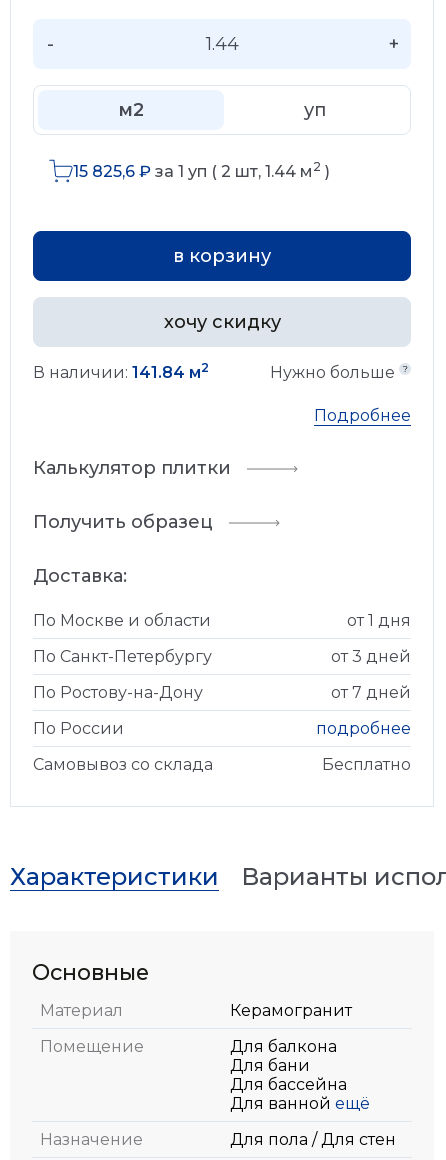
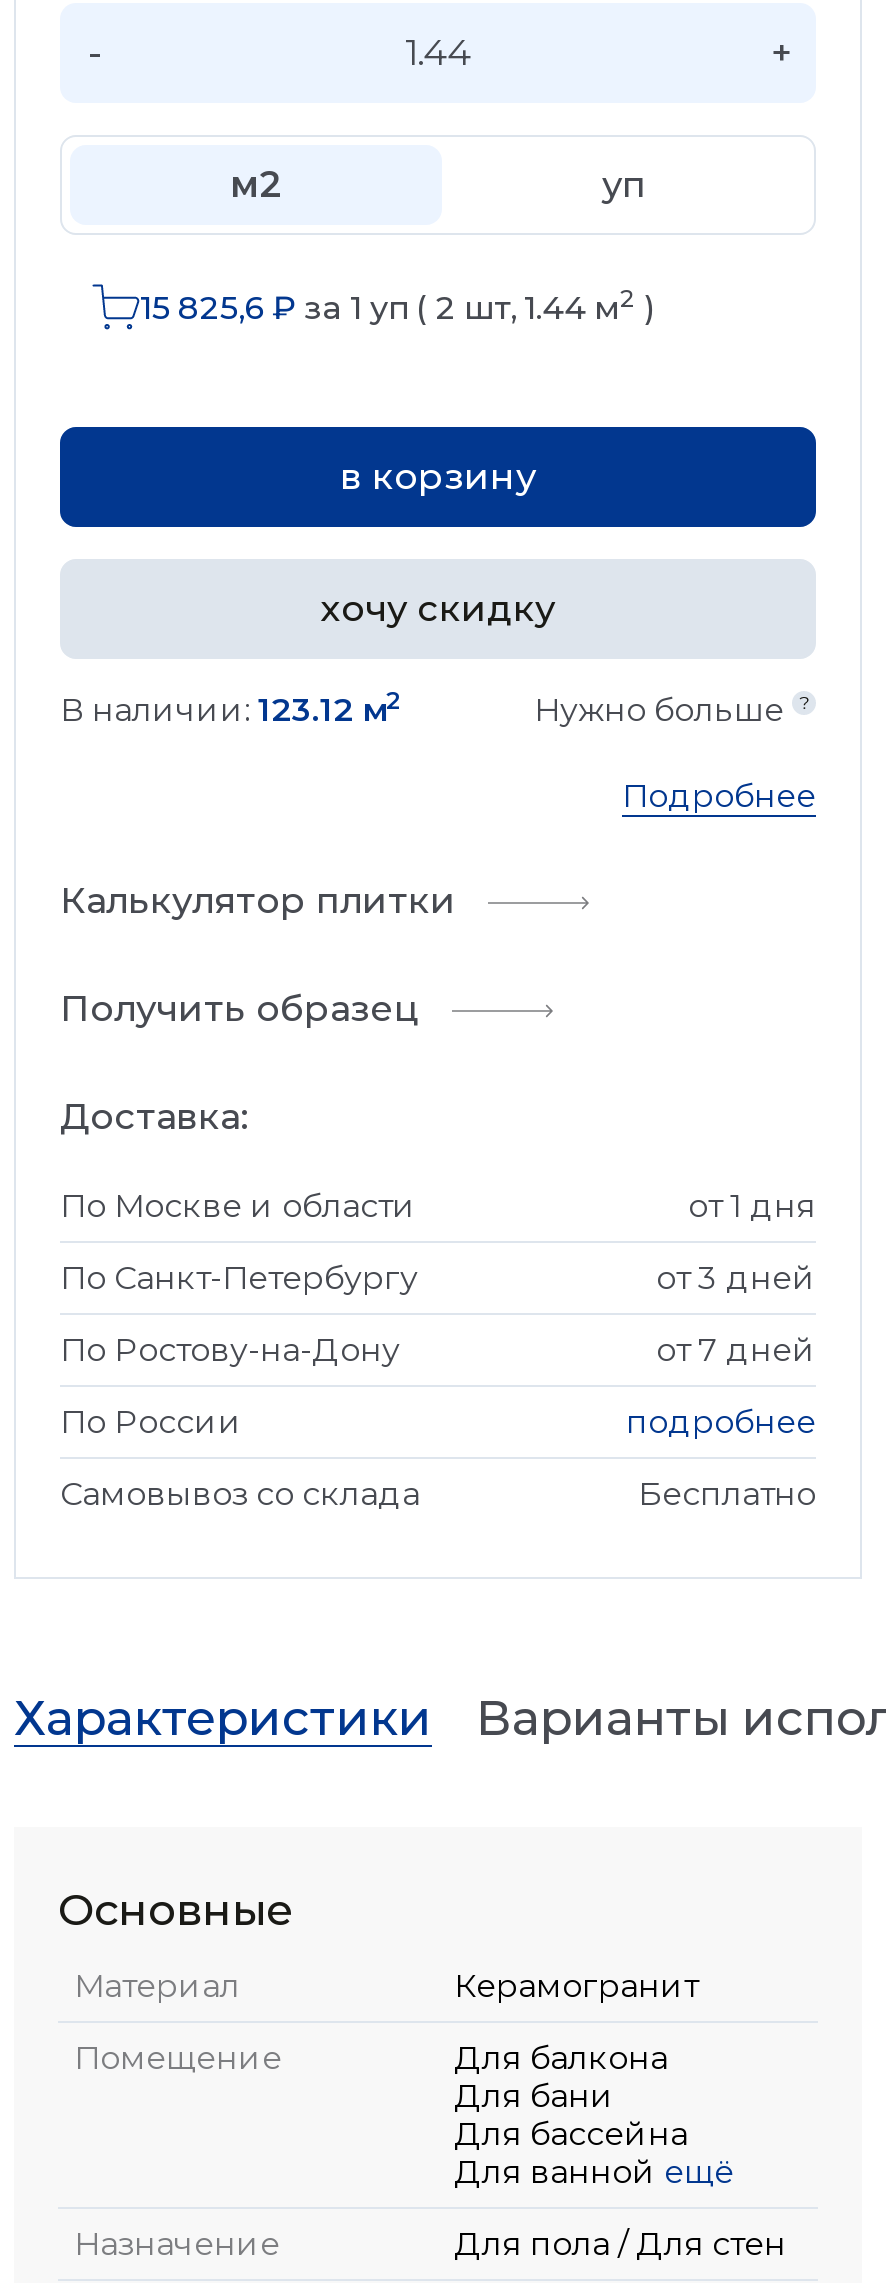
[33,360,209,382] В наличии: 141.84 м2 -> [60,685,402,729] В наличии: 123.12 м2

